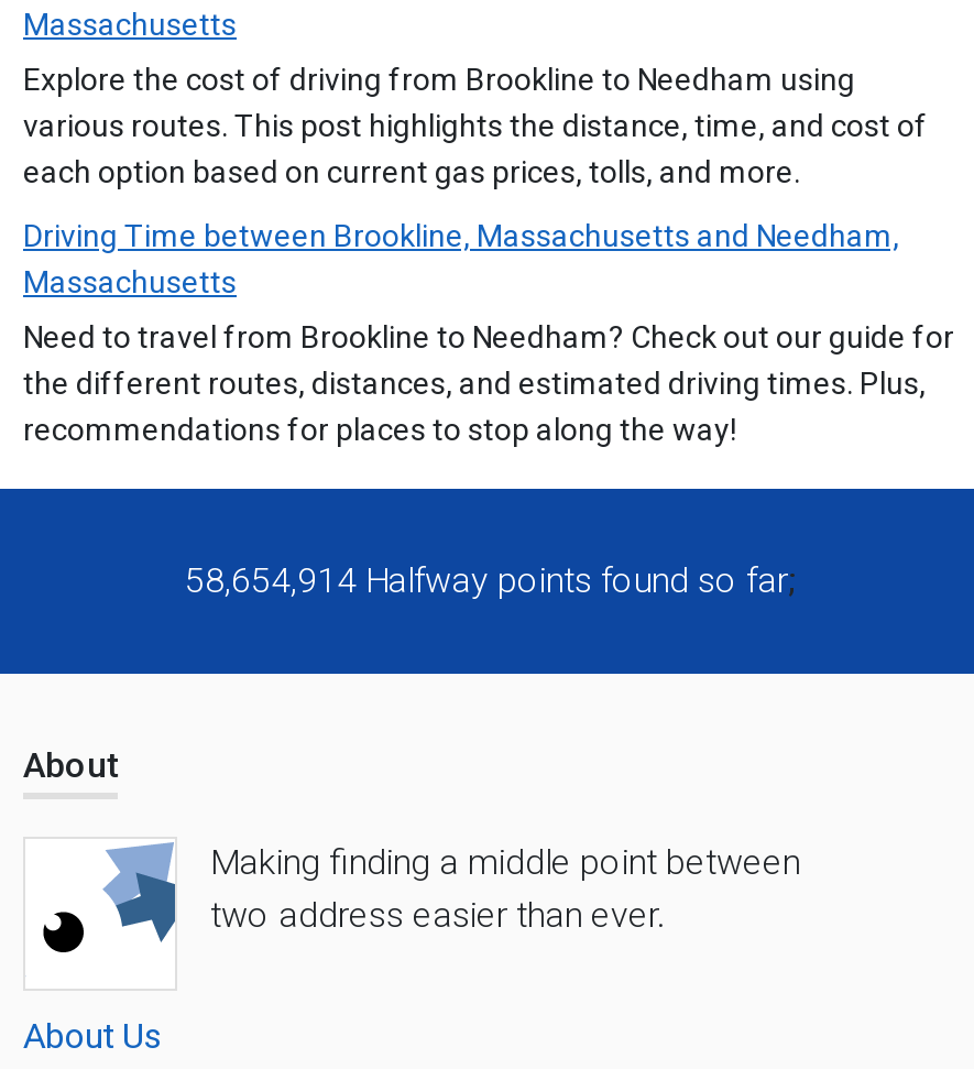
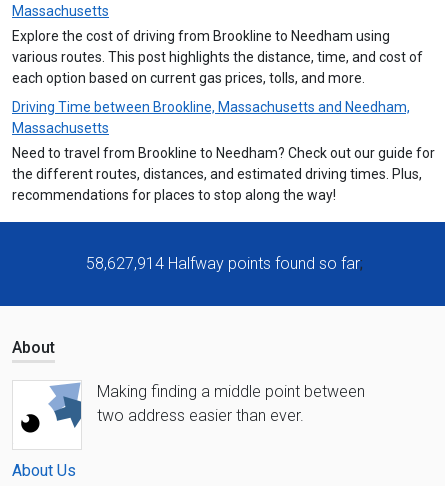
[185,560,795,602] 58,654,914 Halfway points found so far; -> [85,254,362,273] 58,627,914 Halfway points found so far;

